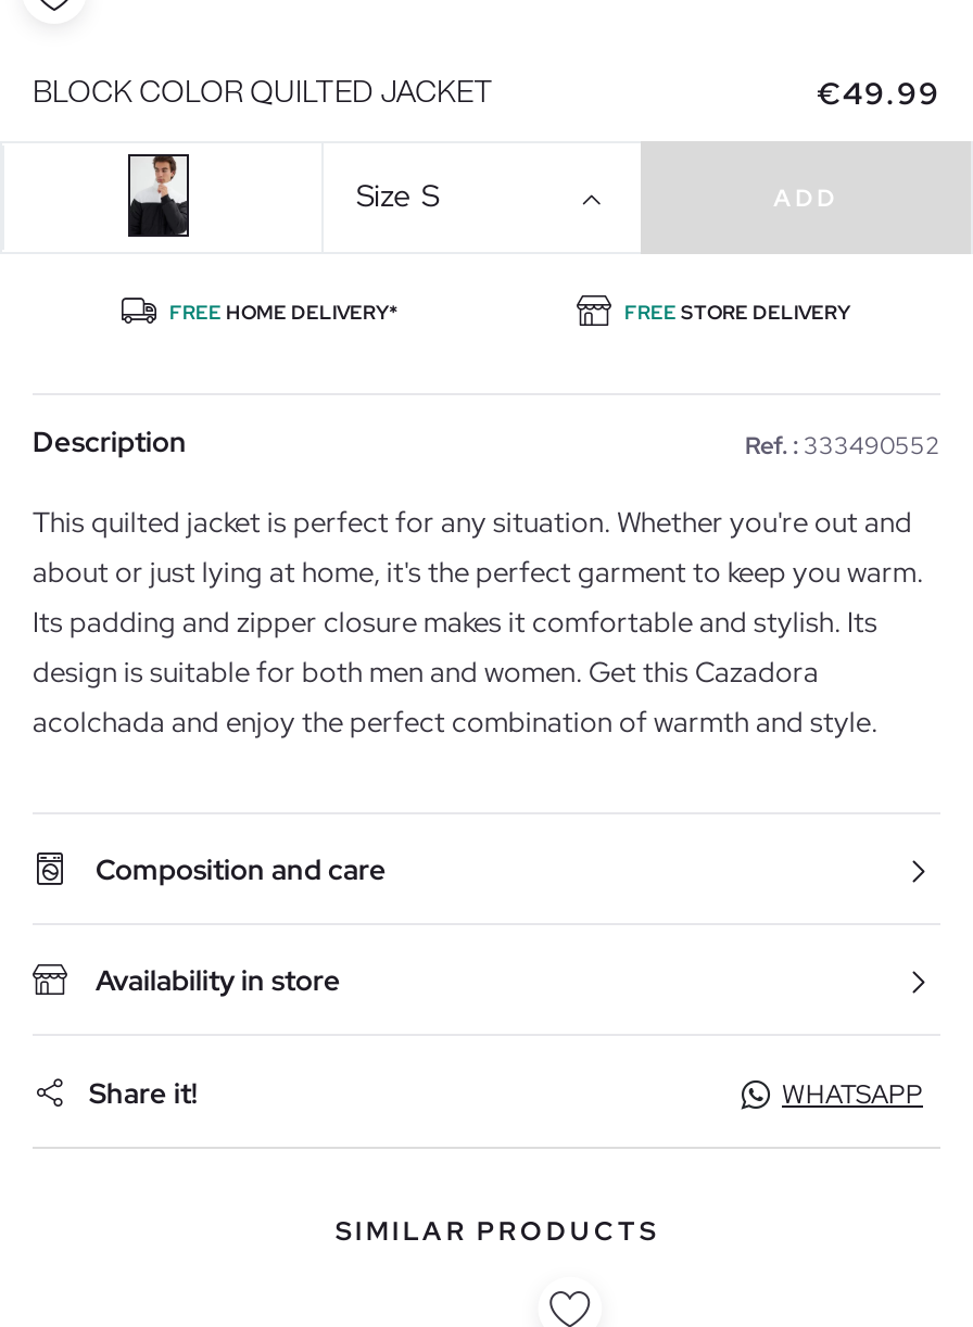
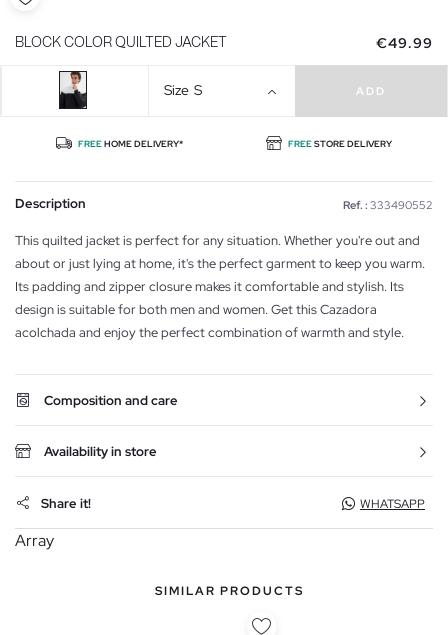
none -> [15,530,54,551] Array

